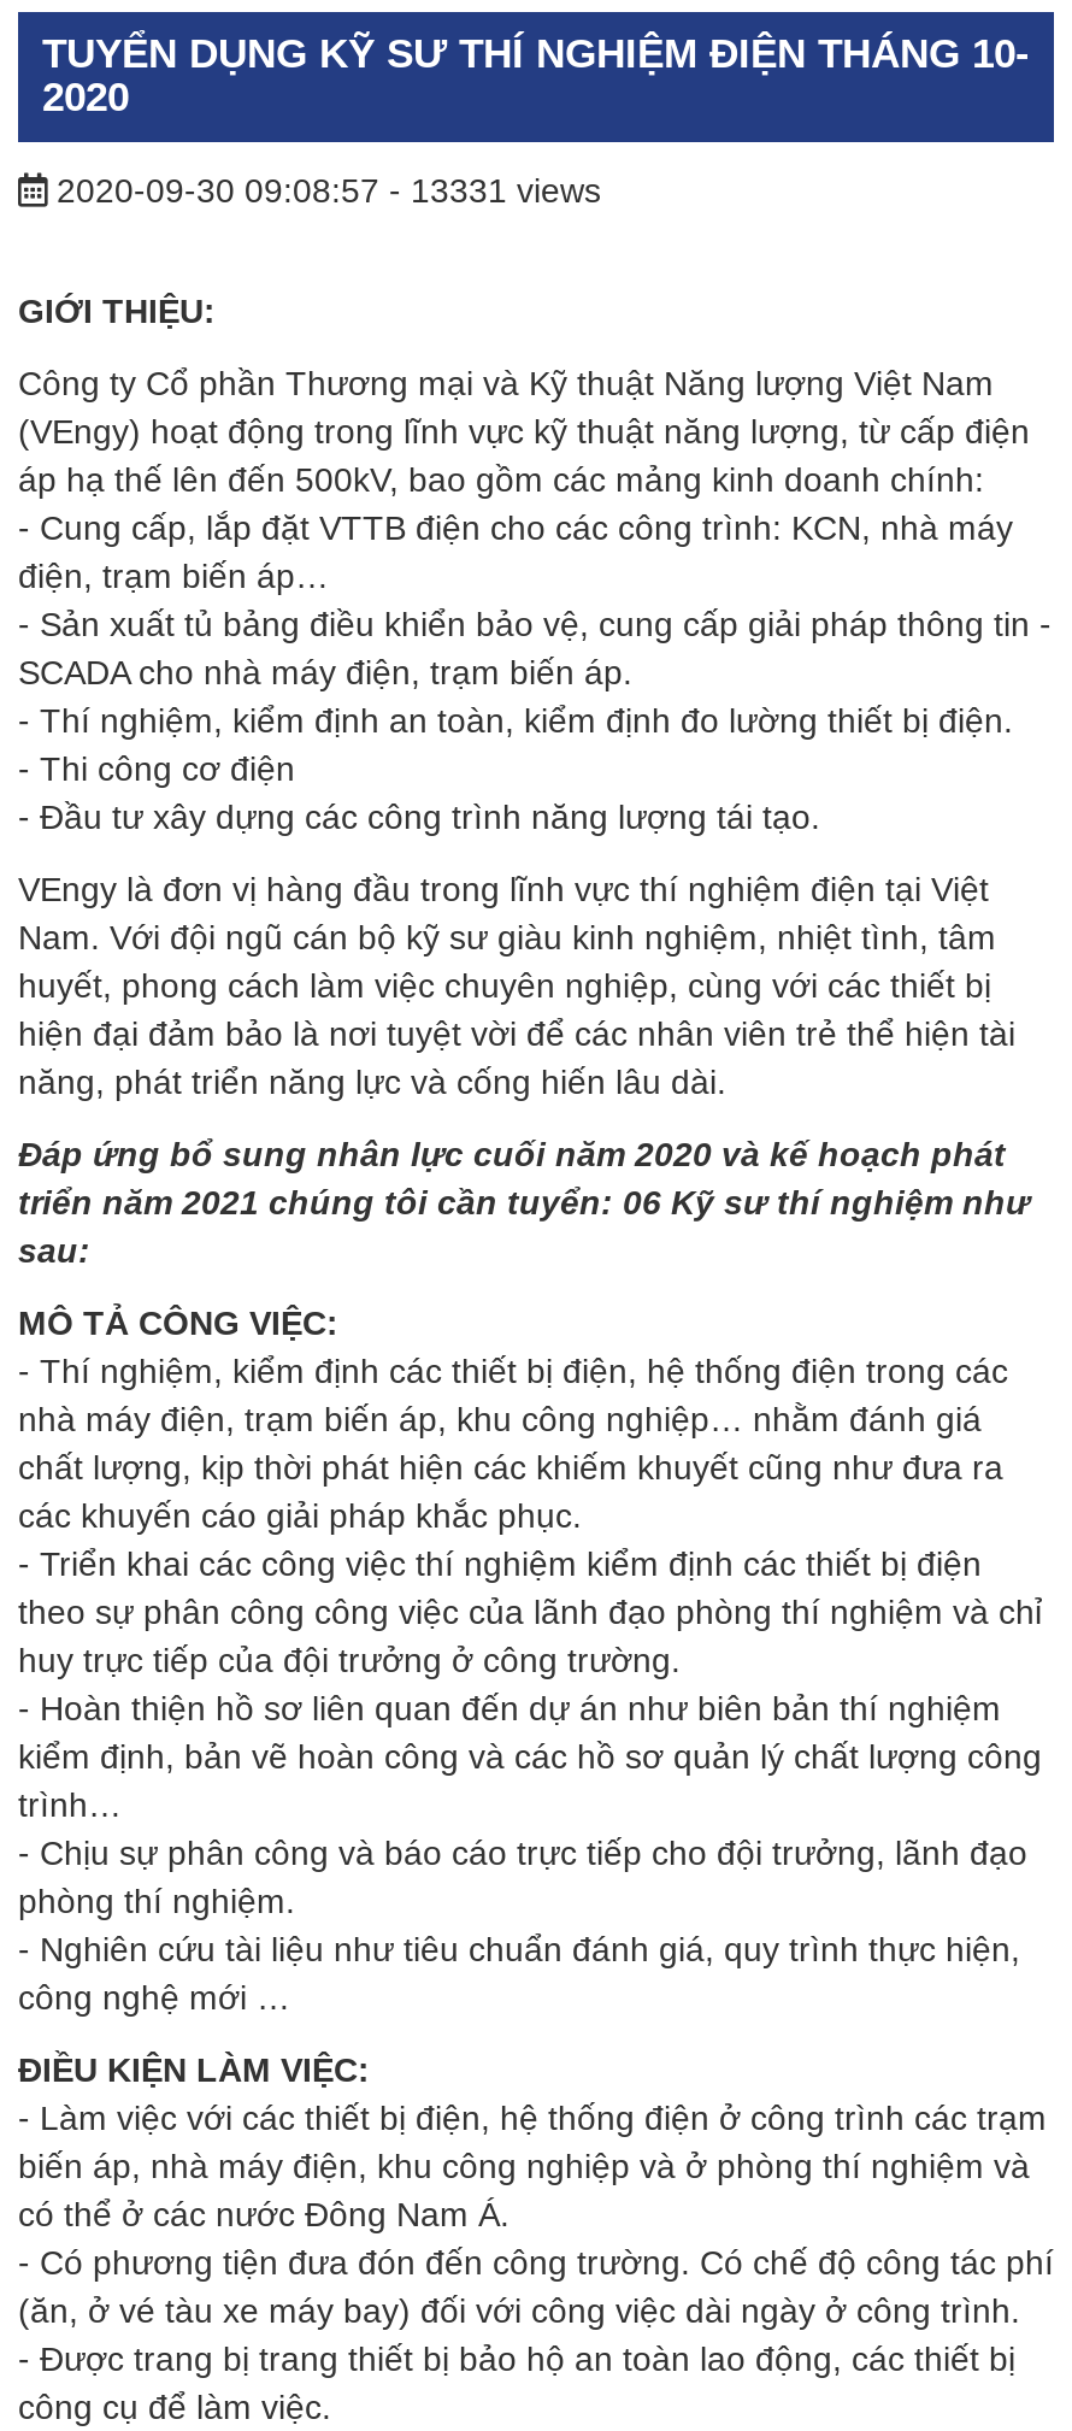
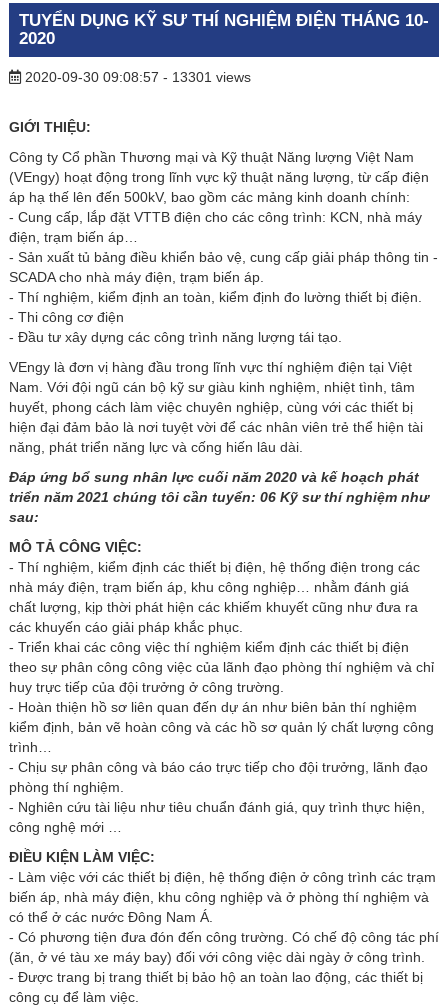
[47,171,601,210] 2020-09-30 09:08:57 - 13331 views -> [21,69,251,85] 2020-09-30 09:08:57 - 13301 views

